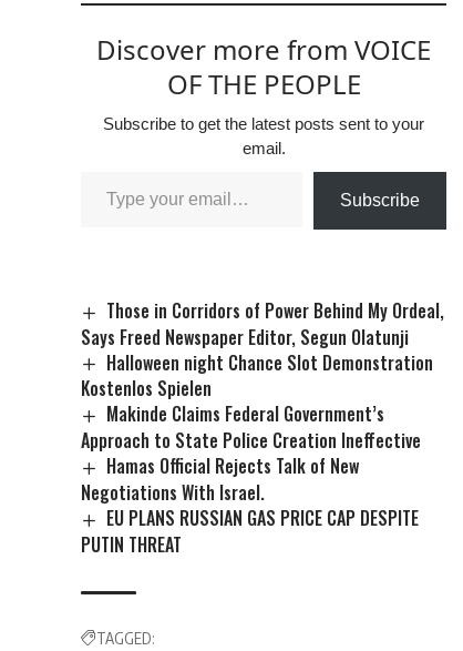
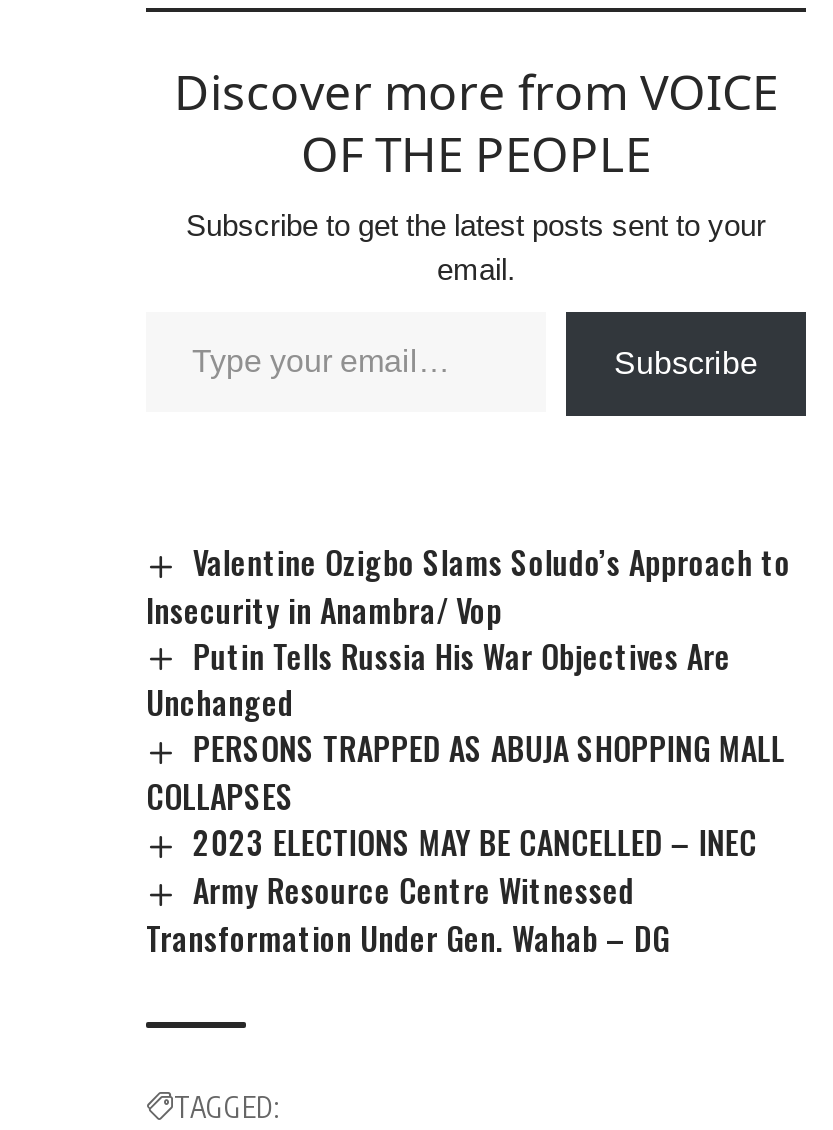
[81,297,445,558] Those in Corridors of Power Behind My Ordeal, | Says Freed Newspaper Editor, Segun Olatunji | Halloween night Chance Slot Demonstration | Kostenlos Spielen | Makinde Claims Federal Government’s | Approach to State Police Creation Ineffective | Hamas Official Rejects Talk of New | Negotiations With Israel. | EU PLANS RUSSIAN GAS PRICE CAP DESPITE | PUTIN THREAT -> [146,537,791,962] Valentine Ozigbo Slams Soludo’s Approach to | Insecurity in Anambra/ Vop | Putin Tells Russia His War Objectives Are | Unchanged | PERSONS TRAPPED AS ABUJA SHOPPING MALL | COLLAPSES | 2023 ELECTIONS MAY BE CANCELLED – INEC | Army Resource Centre Witnessed | Transformation Under Gen. Wahab – DG

